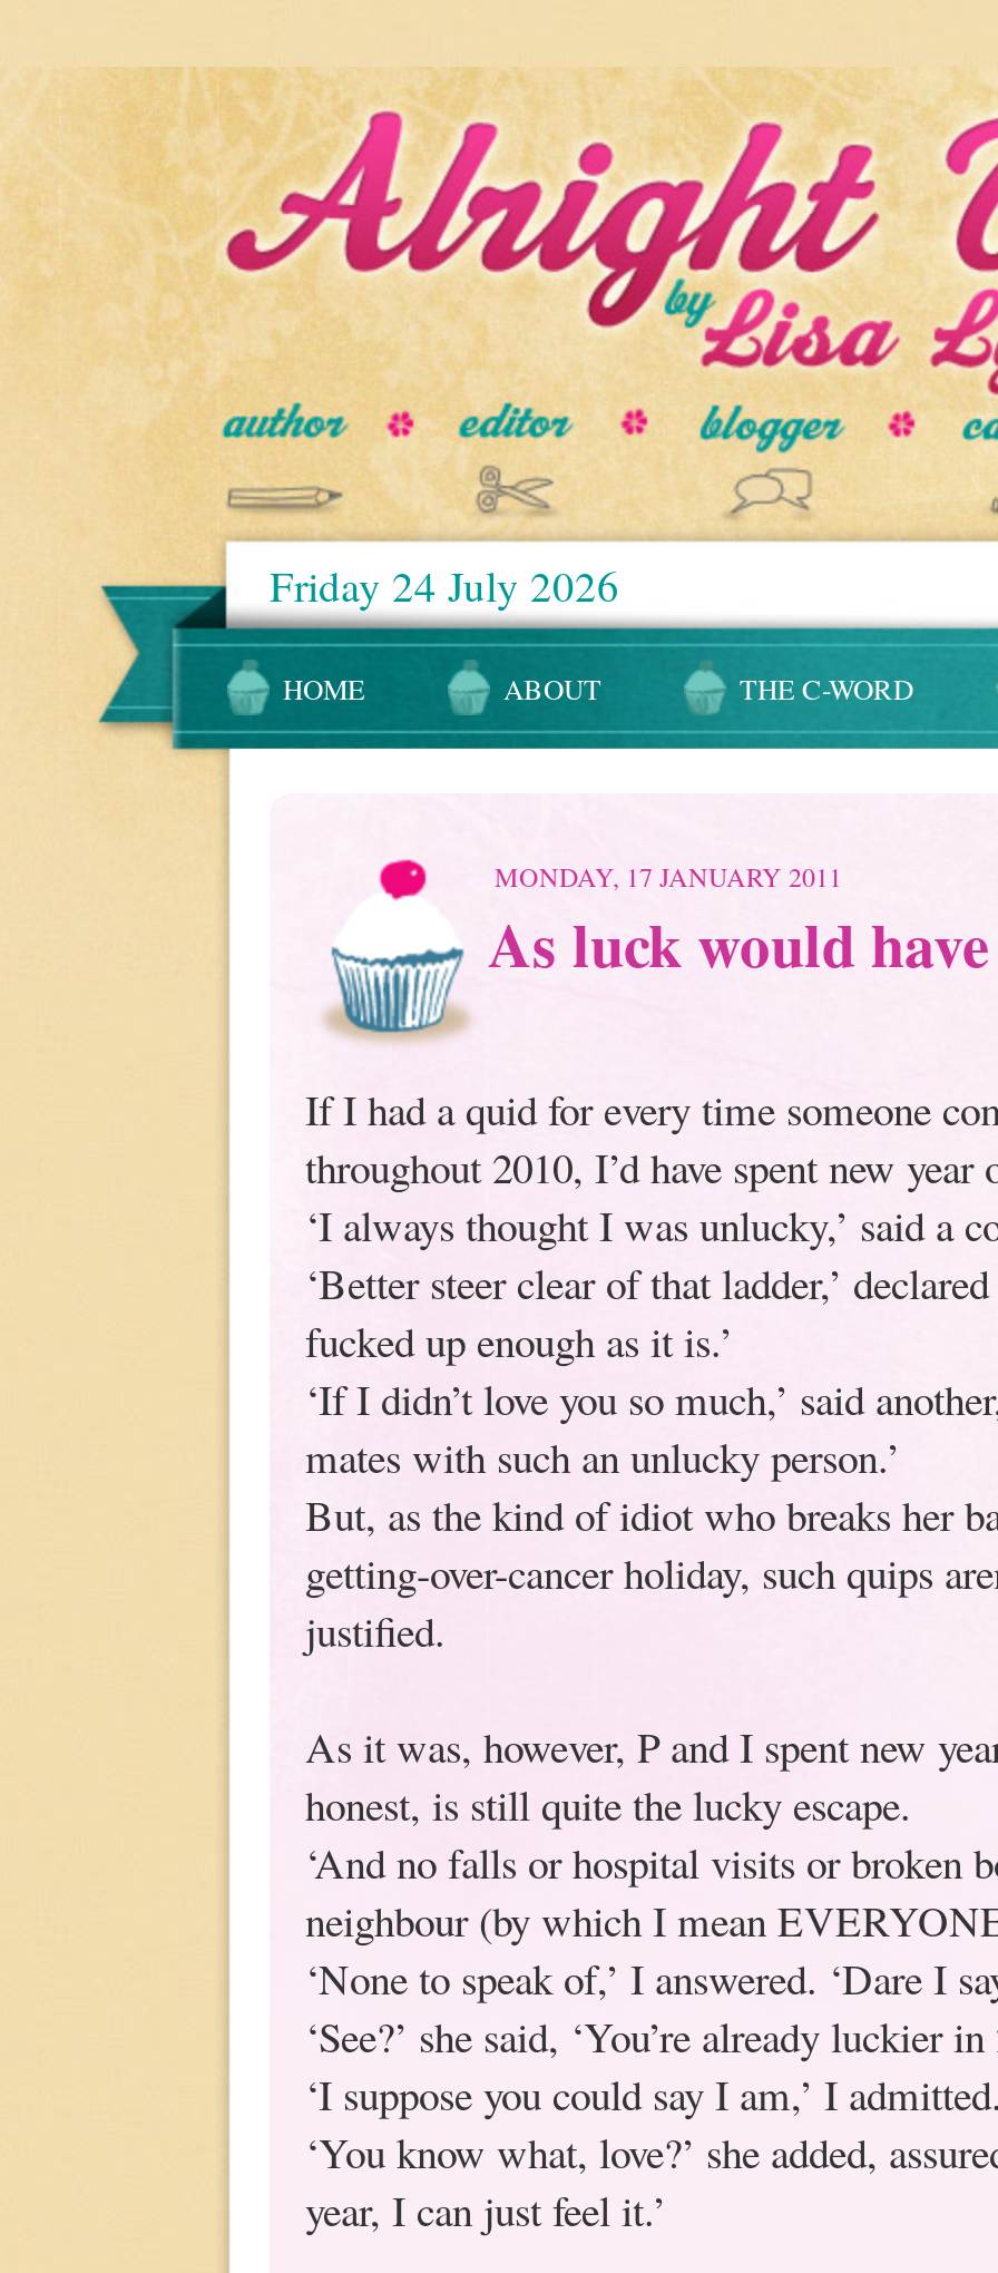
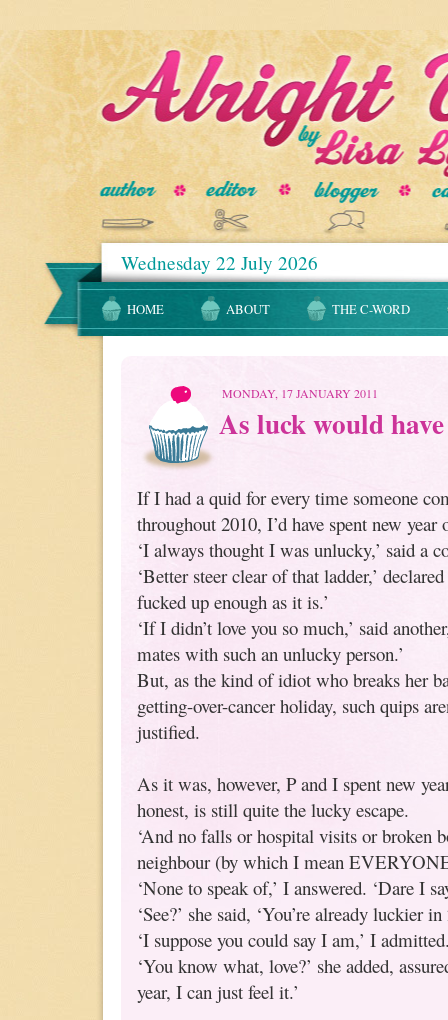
[270,557,619,613] Friday 24 July 2026 -> [121,250,318,275] Wednesday 22 July 2026

